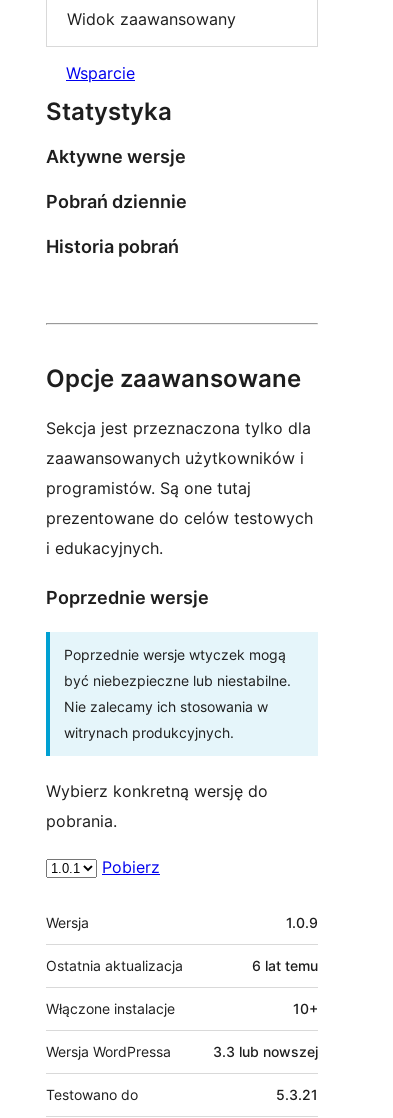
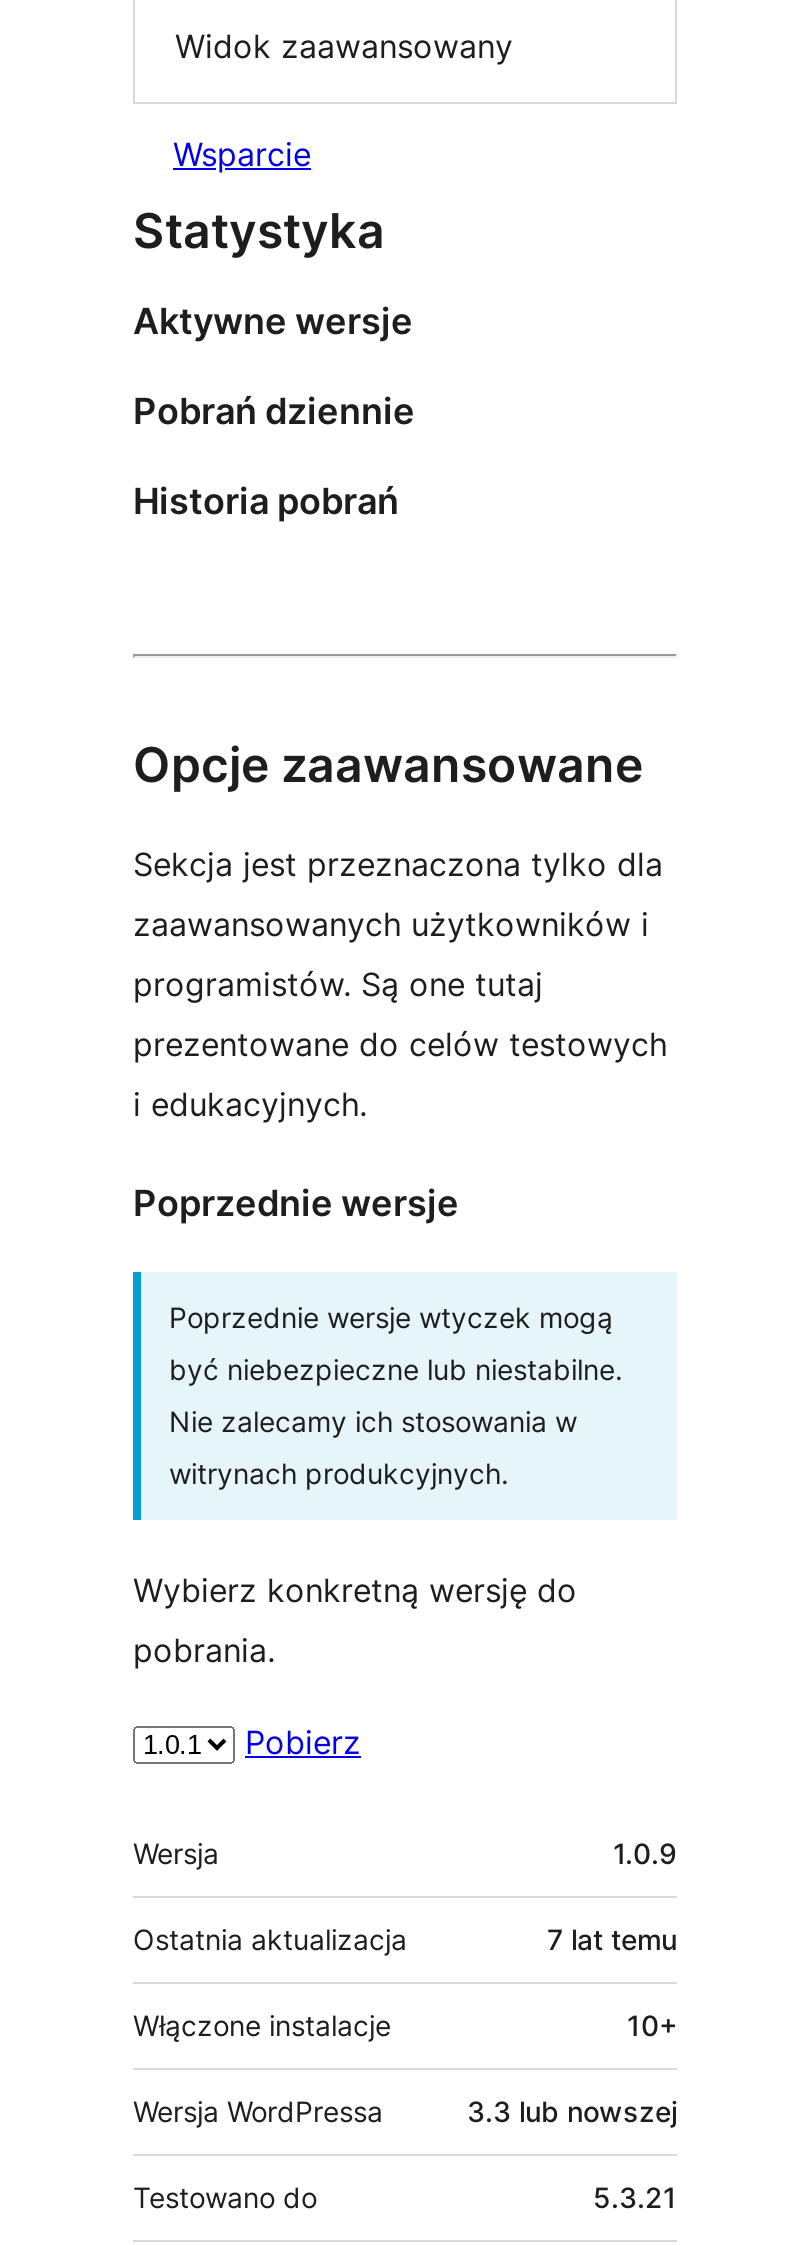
[252,956,318,973] 6 lat temu -> [547,1922,677,1956] 7 lat temu

